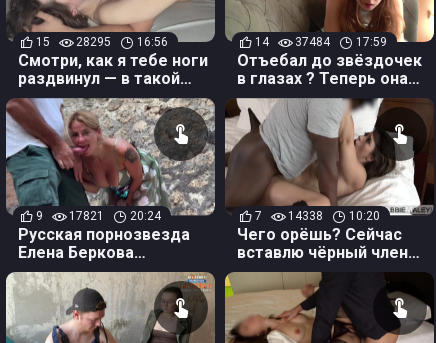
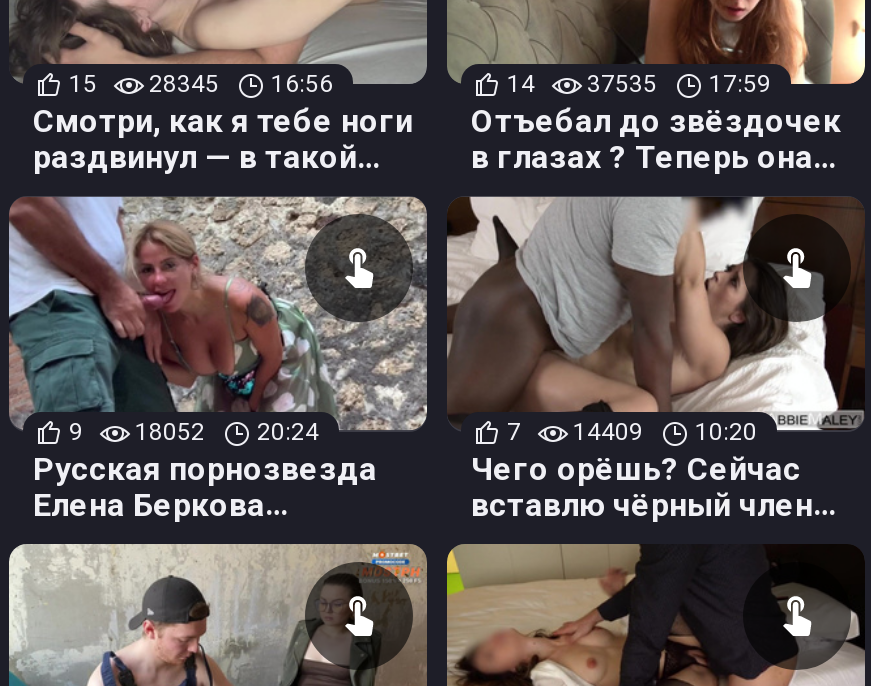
[36,35,168,49] 15 28295 16:56 -> [69,70,333,98] 15 28345 16:56
[255,35,387,49] 14 37484 17:59 -> [507,70,771,98] 14 37535 17:59
[36,209,161,223] 9 17821 20:24 -> [69,417,319,445] 9 18052 20:24
[255,209,380,223] 7 14338 10:20 -> [507,417,757,445] 7 14409 10:20

